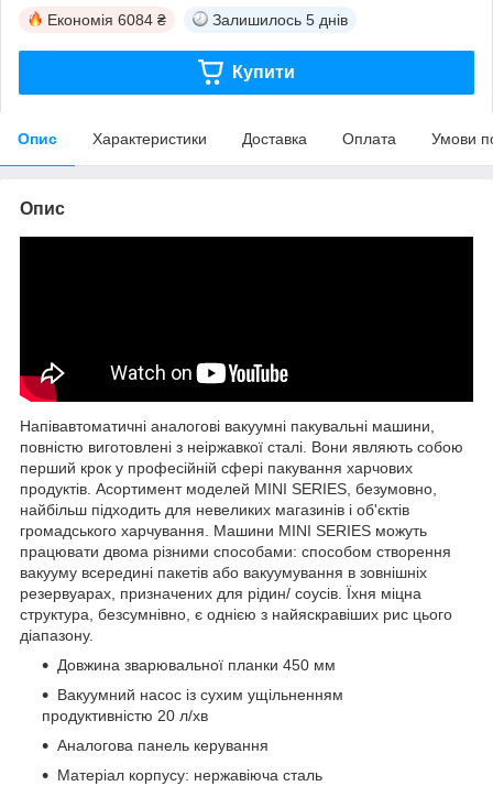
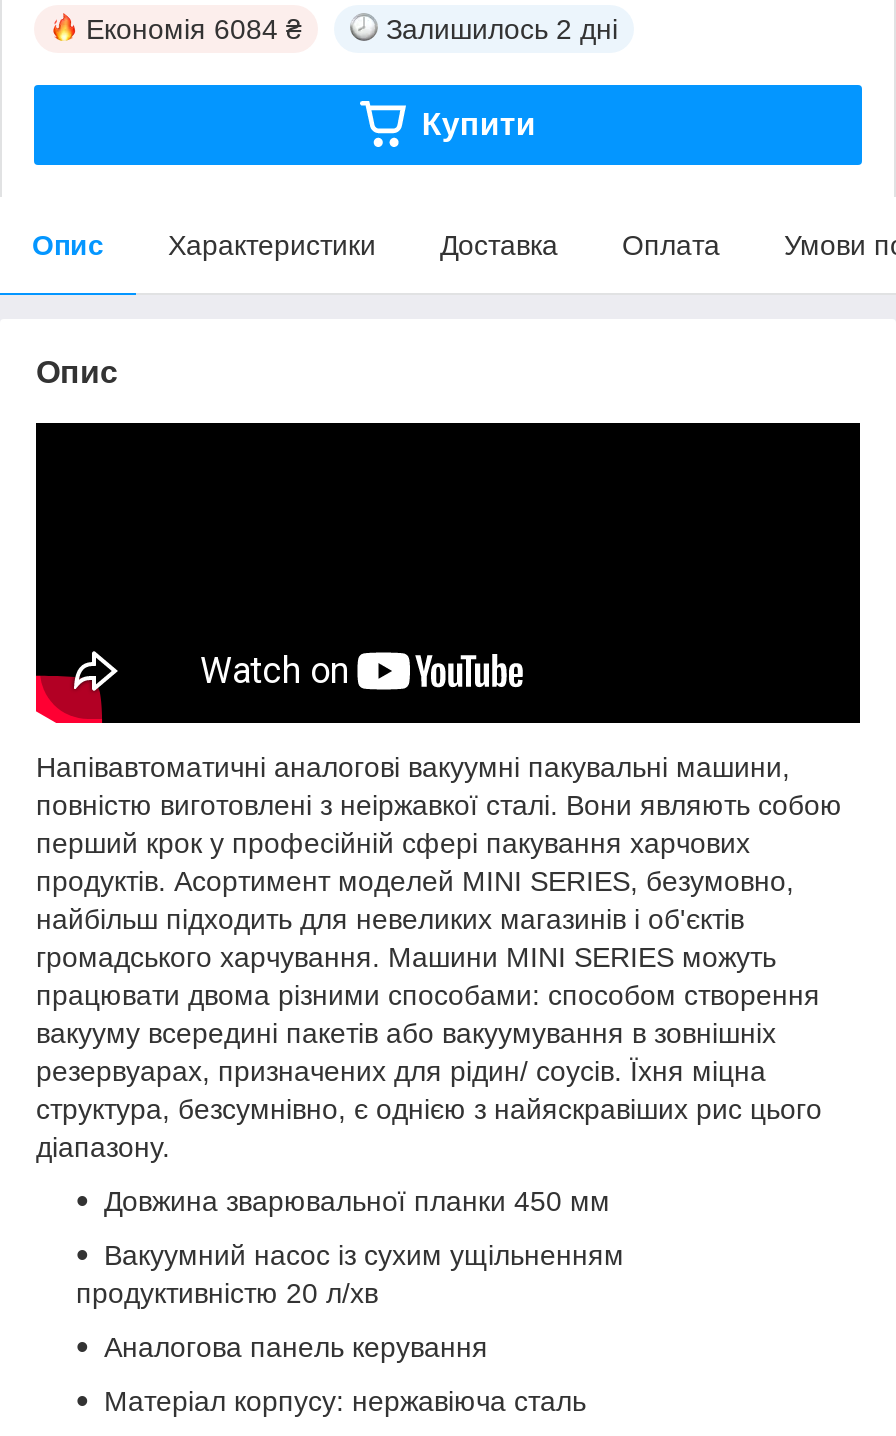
[212,11,348,28] Залишилось 5 днів -> [386,13,618,45] Залишилось 2 дні

